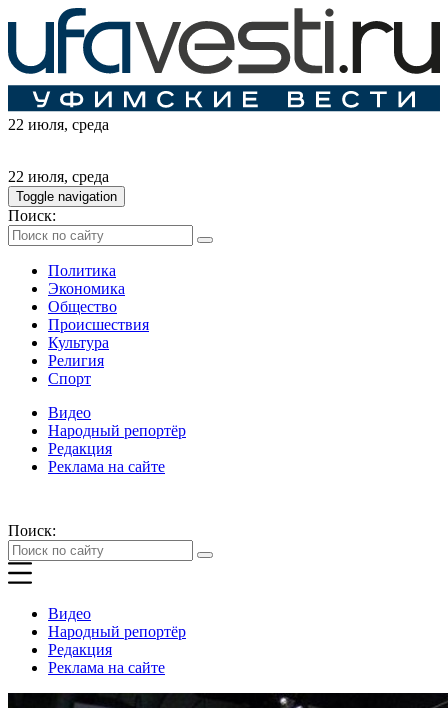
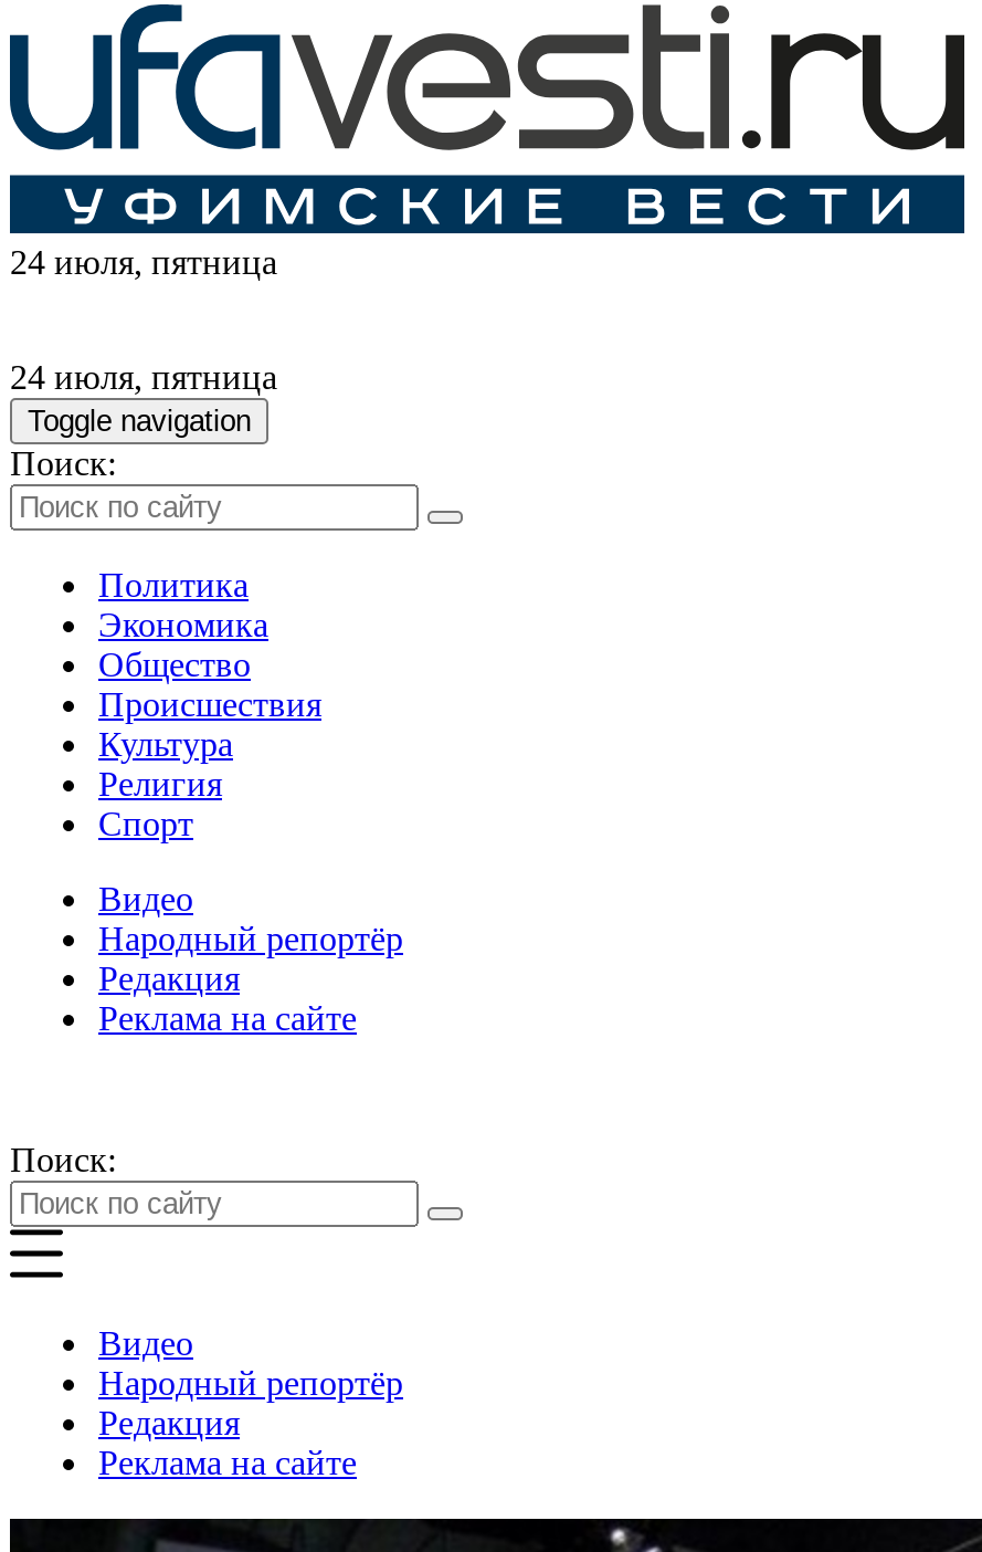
[8,116,109,133] 22 июля, среда -> [10,244,277,282] 24 июля, пятница
[8,168,109,185] 22 июля, среда -> [10,359,277,397] 24 июля, пятница

